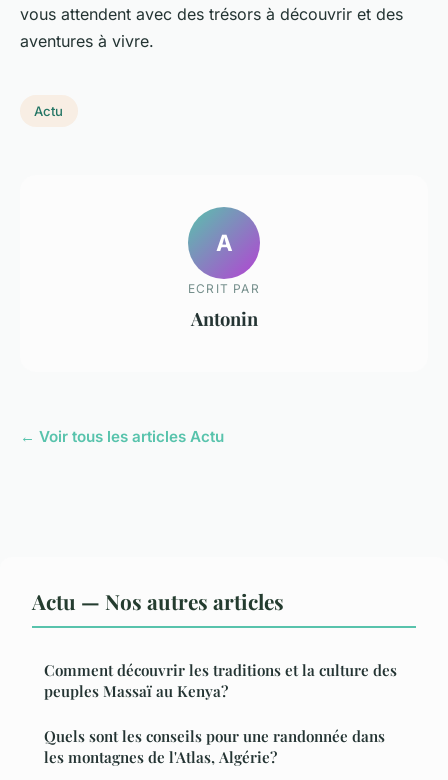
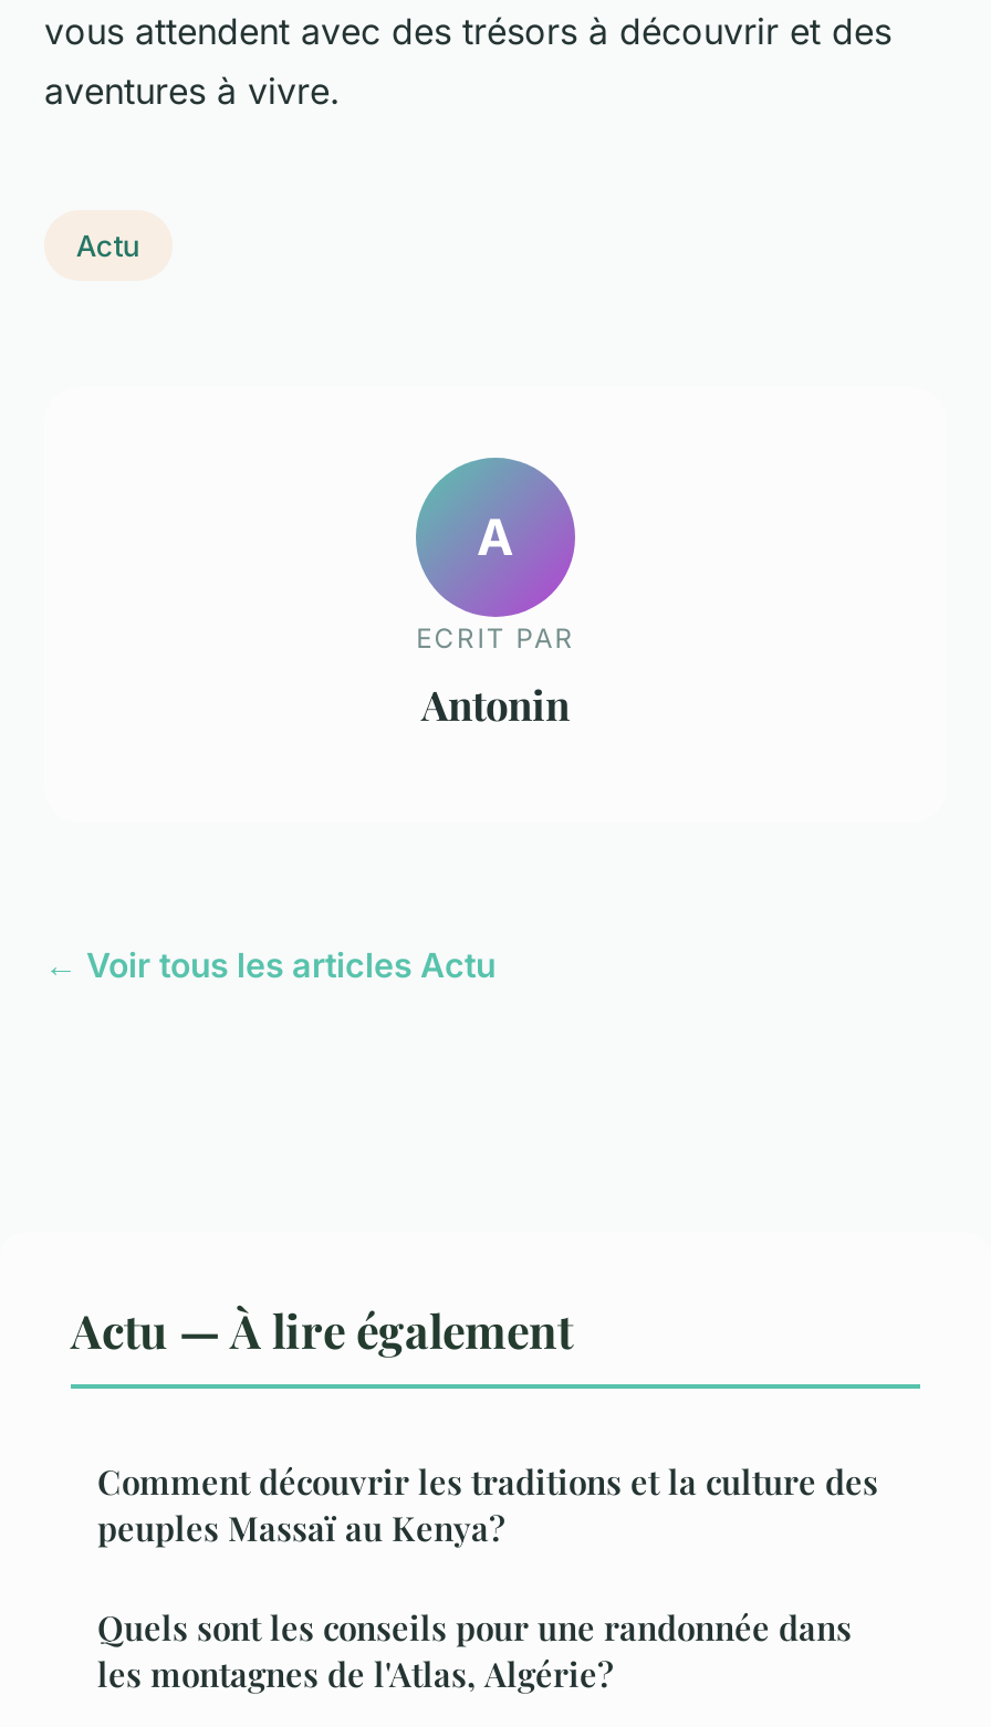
[32,587,284,615] Actu — Nos autres articles -> [71,1298,573,1360] Actu — À lire également

